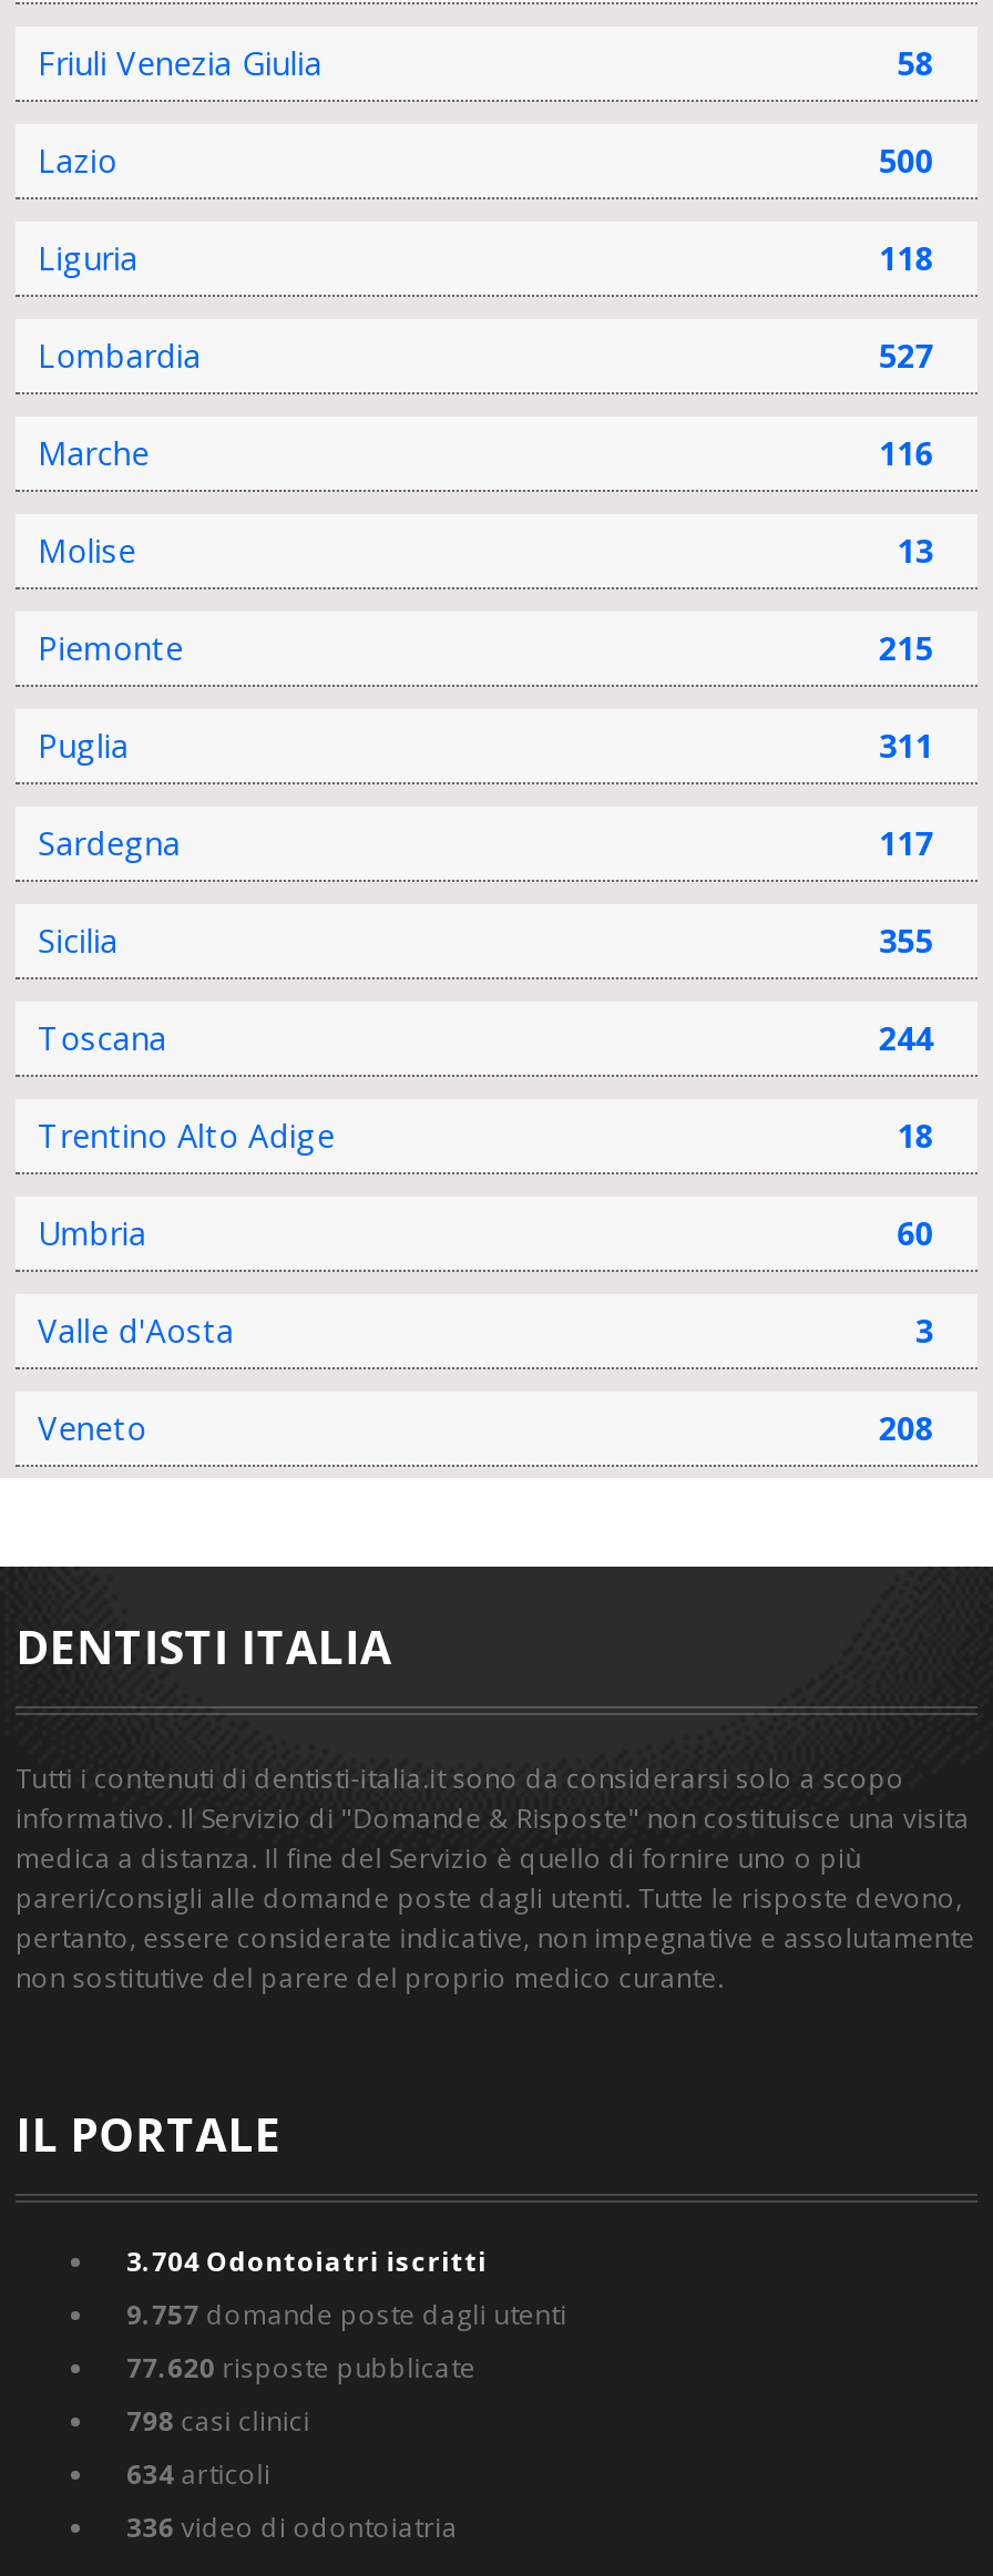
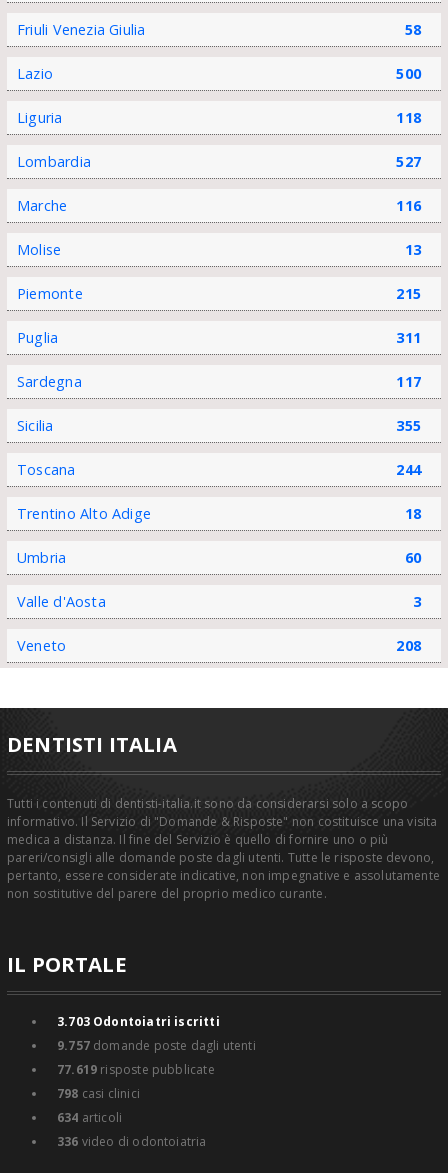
[126,2243,487,2280] 3.704 Odontoiatri iscritti -> [57,1013,220,1030] 3.703 Odontoiatri iscritti
[126,2349,476,2387] 77.620 risposte pubblicate -> [57,1061,215,1078] 77.619 risposte pubblicate

